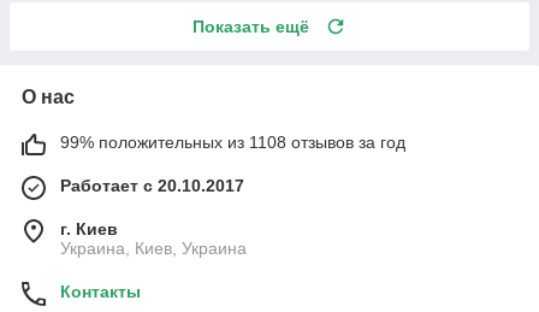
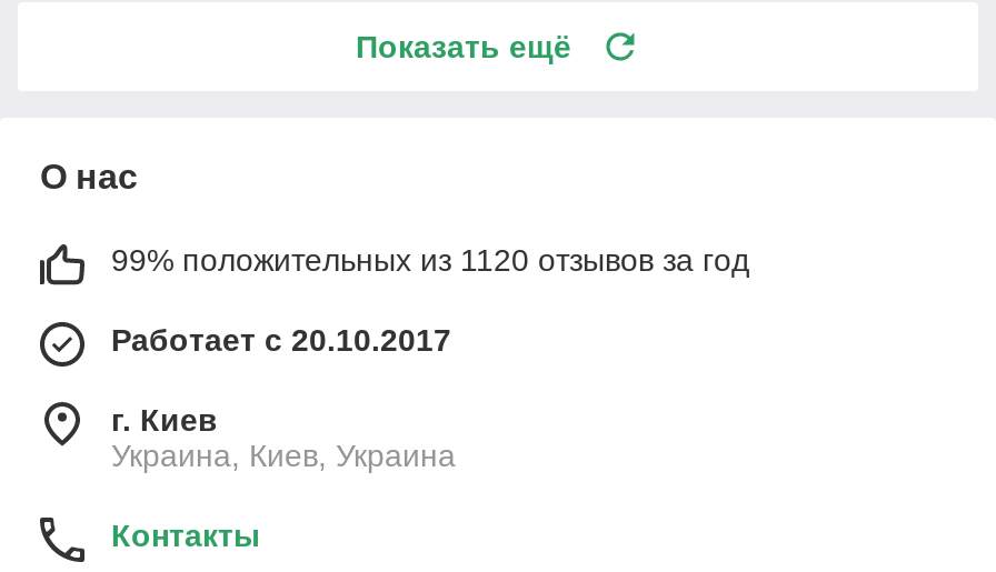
[60,133,405,152] 99% положительных из 1108 отзывов за год -> [111,243,749,279] 99% положительных из 1120 отзывов за год

